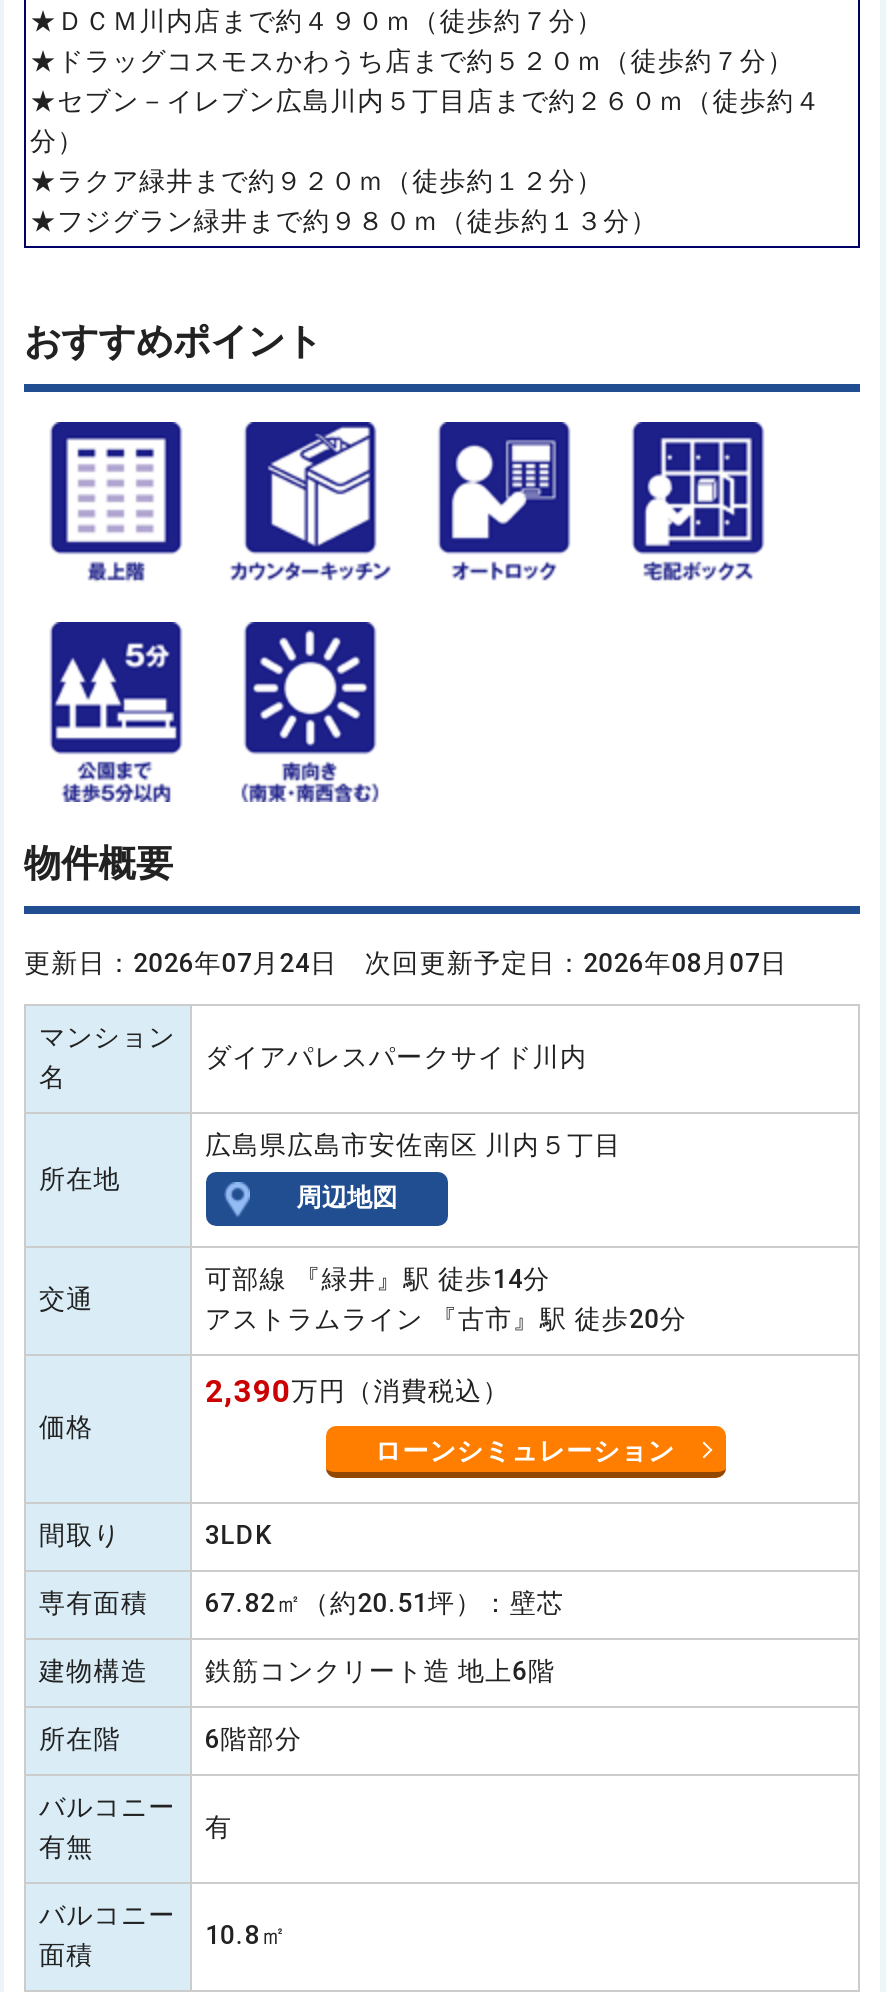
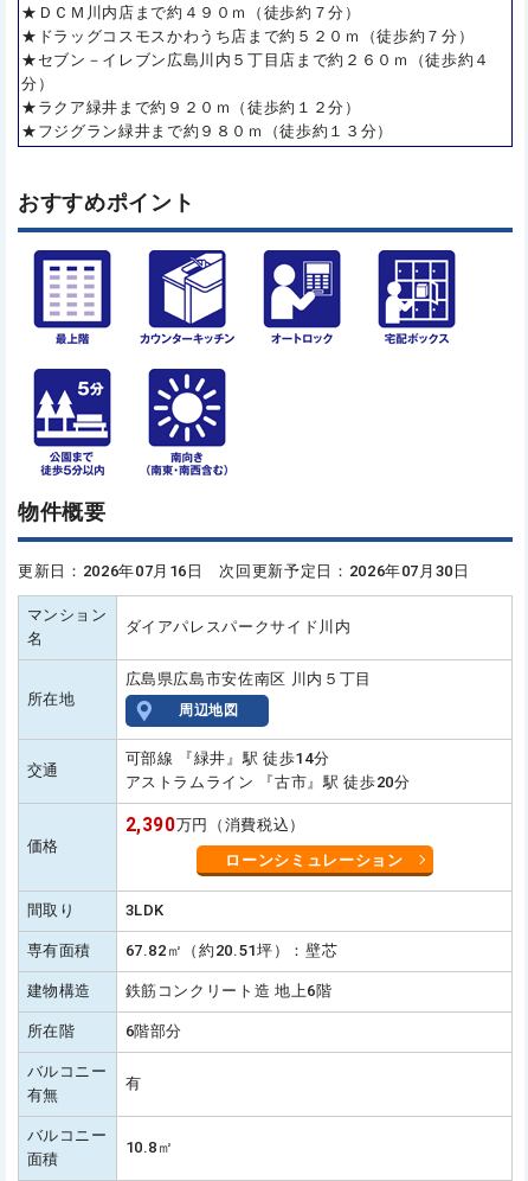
[24,947,788,977] 更新日：2026年07月24日 次回更新予定日：2026年08月07日 -> [18,562,470,579] 更新日：2026年07月16日 次回更新予定日：2026年07月30日

